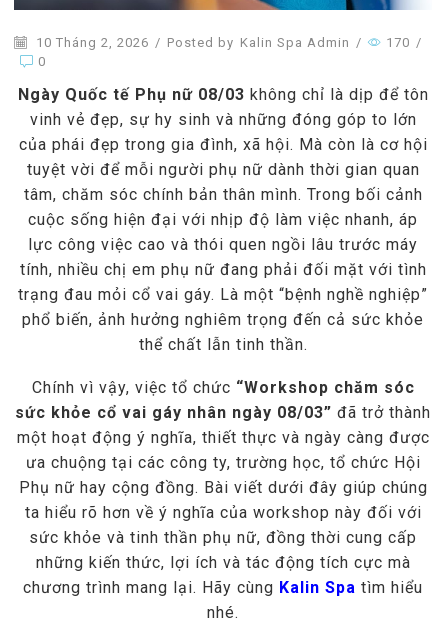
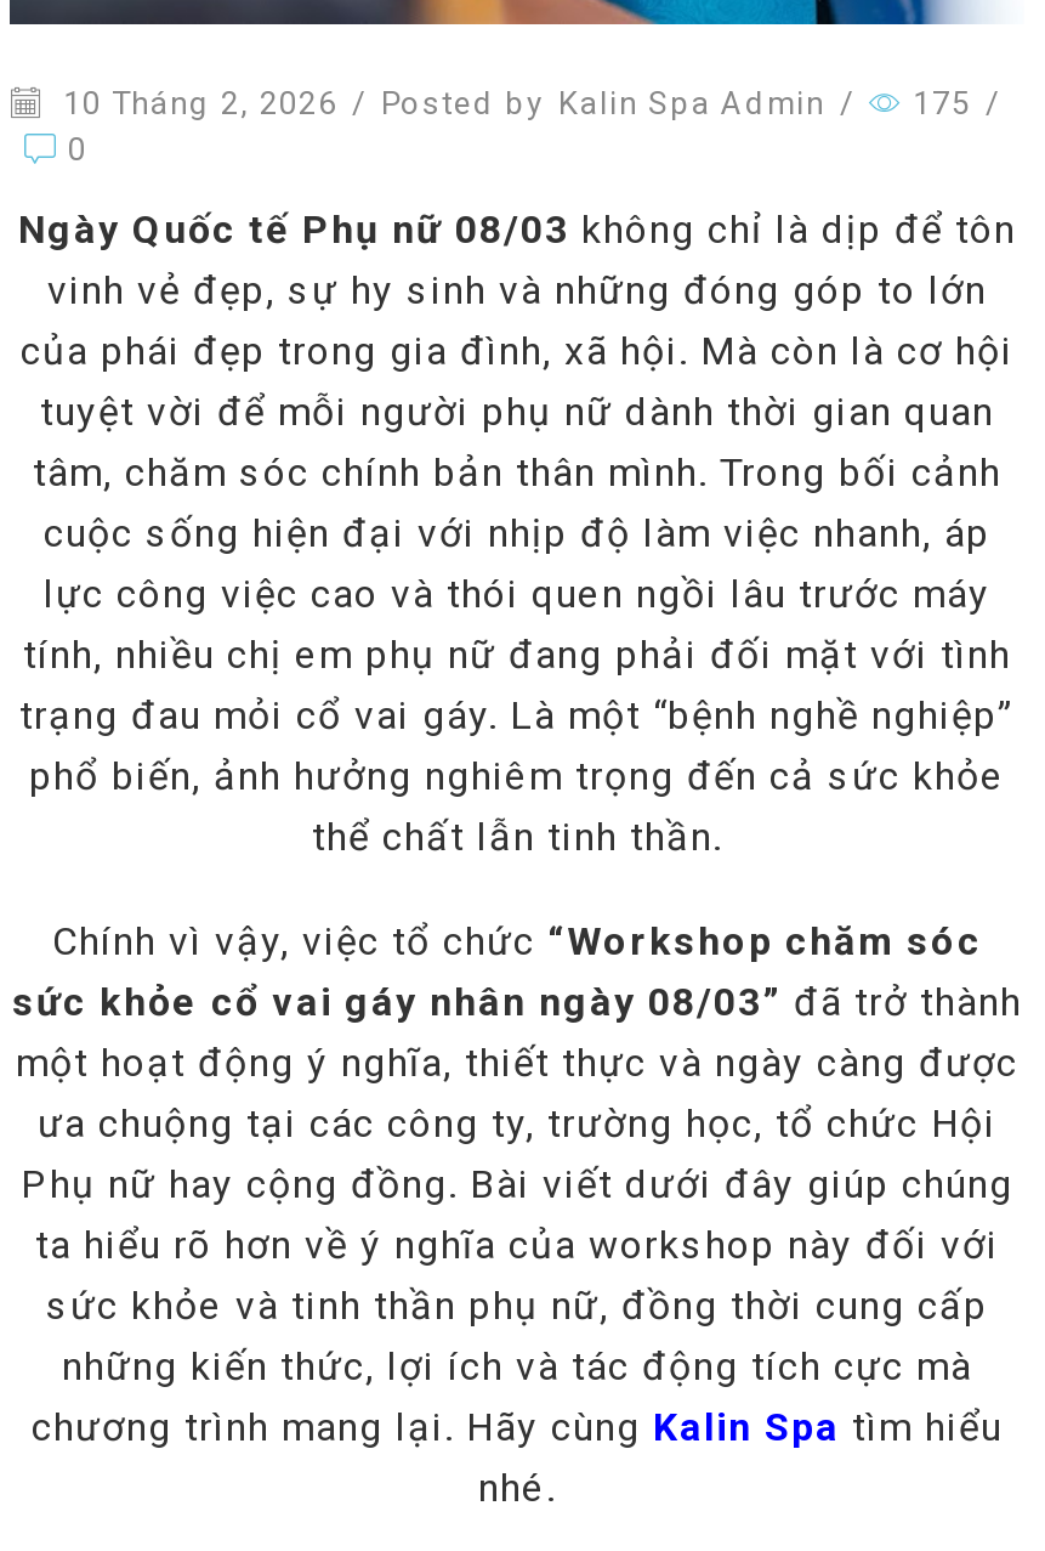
[32,35,422,50] 10 Tháng 2, 2026 / Posted by Kalin Spa Admin / 170 / -> [53,85,1000,121] 10 Tháng 2, 2026 / Posted by Kalin Spa Admin / 175 /

